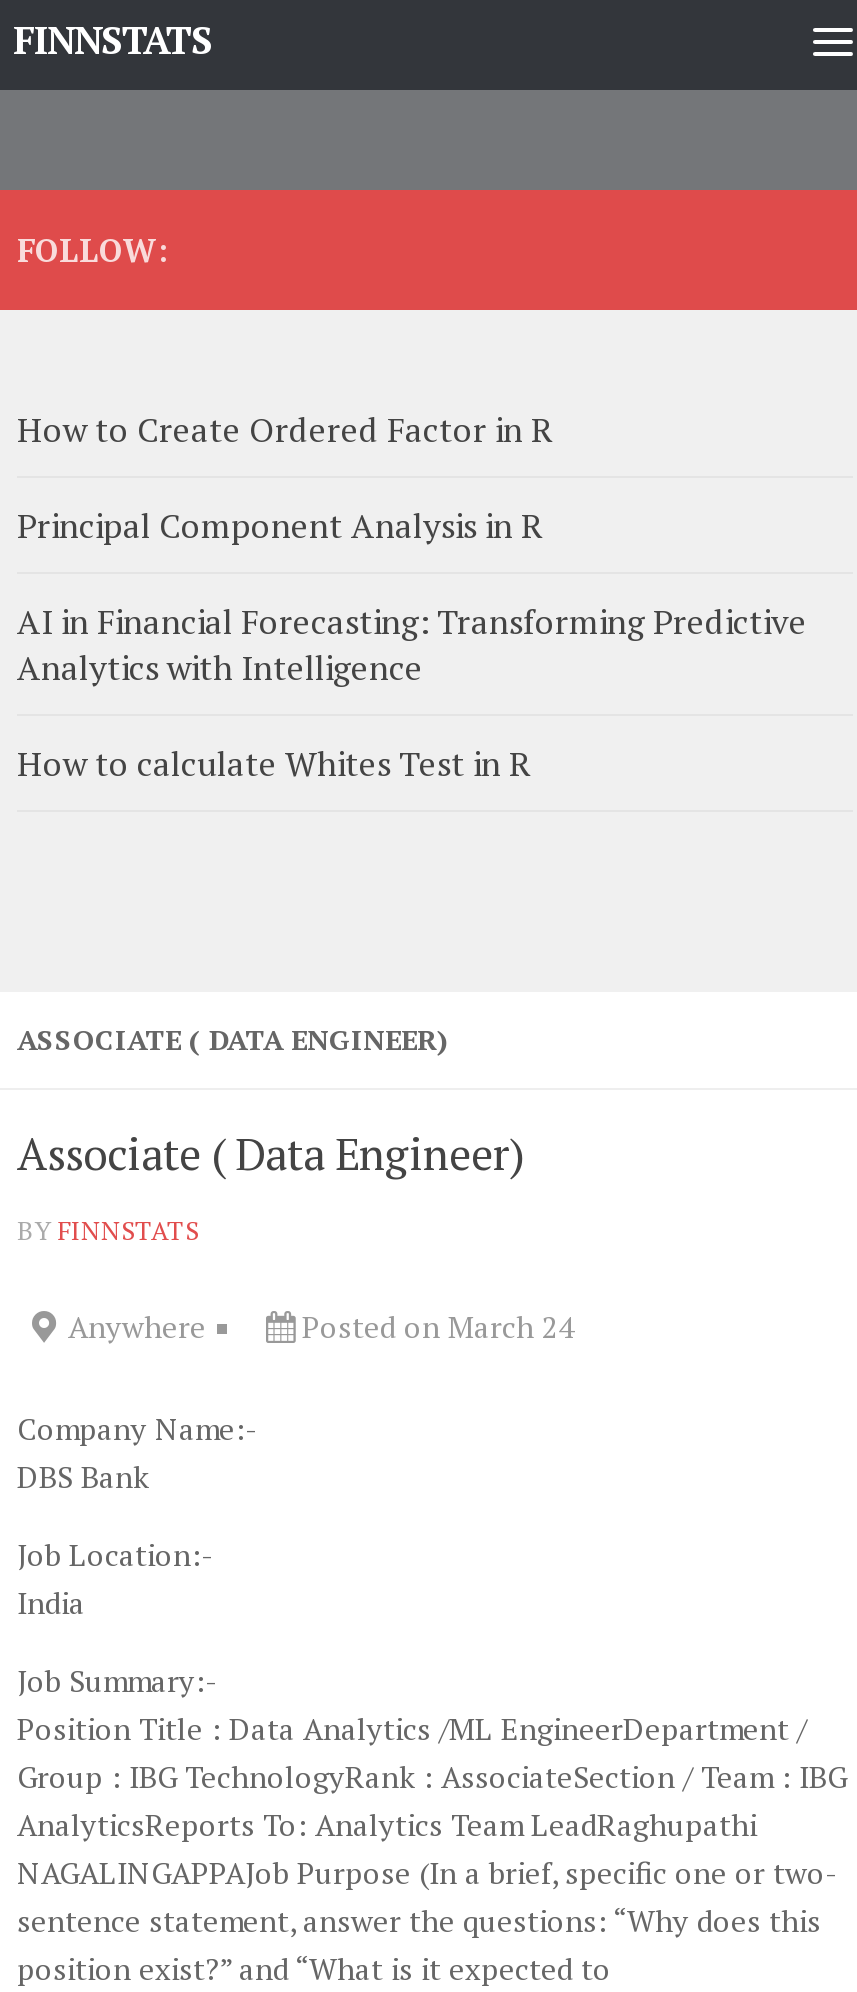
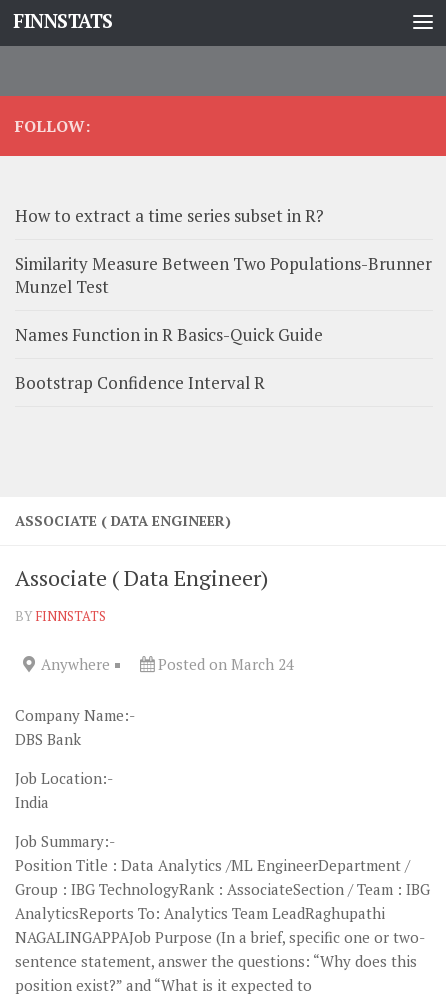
[17,406,553,452] How to Create Ordered Factor in R -> [15,204,324,227] How to extract a time series subset in R?
[17,502,543,548] Principal Component Analysis in R -> [15,252,432,298] Similarity Measure Between Two Populations-Brunner | Munzel Test
[17,598,807,690] AI in Financial Forecasting: Transforming Predictive | Analytics with Intelligence -> [15,323,323,346] Names Function in R Basics-Quick Guide
[17,740,531,786] How to calculate Whites Test in R -> [15,371,265,394] Bootstrap Confidence Interval R

